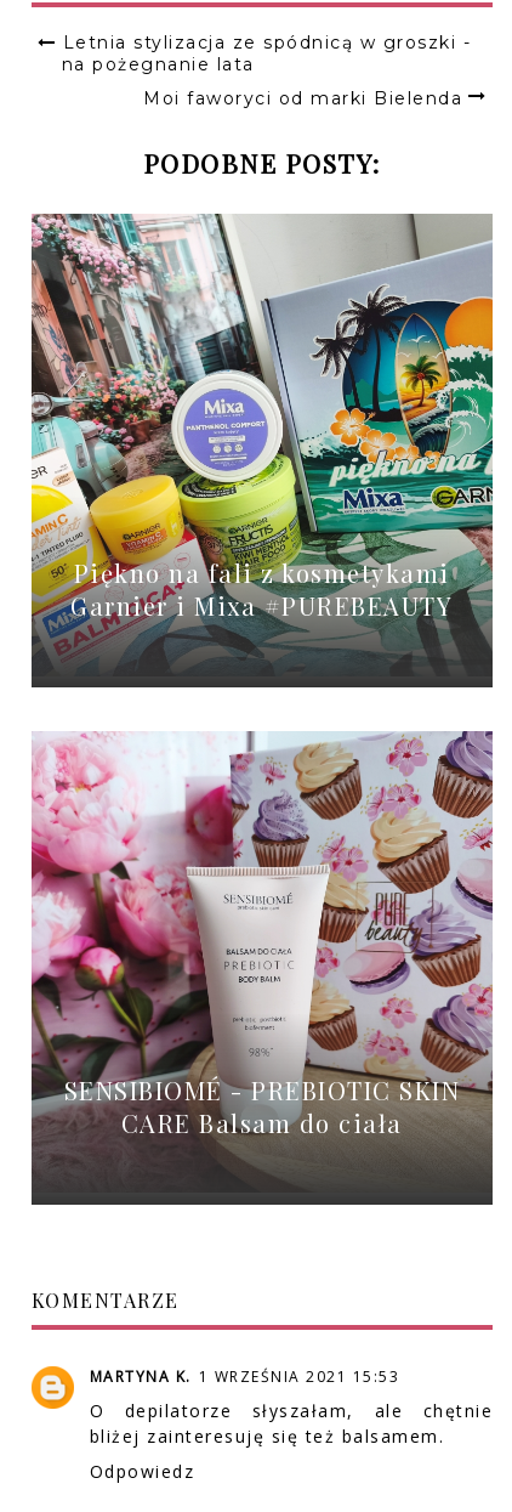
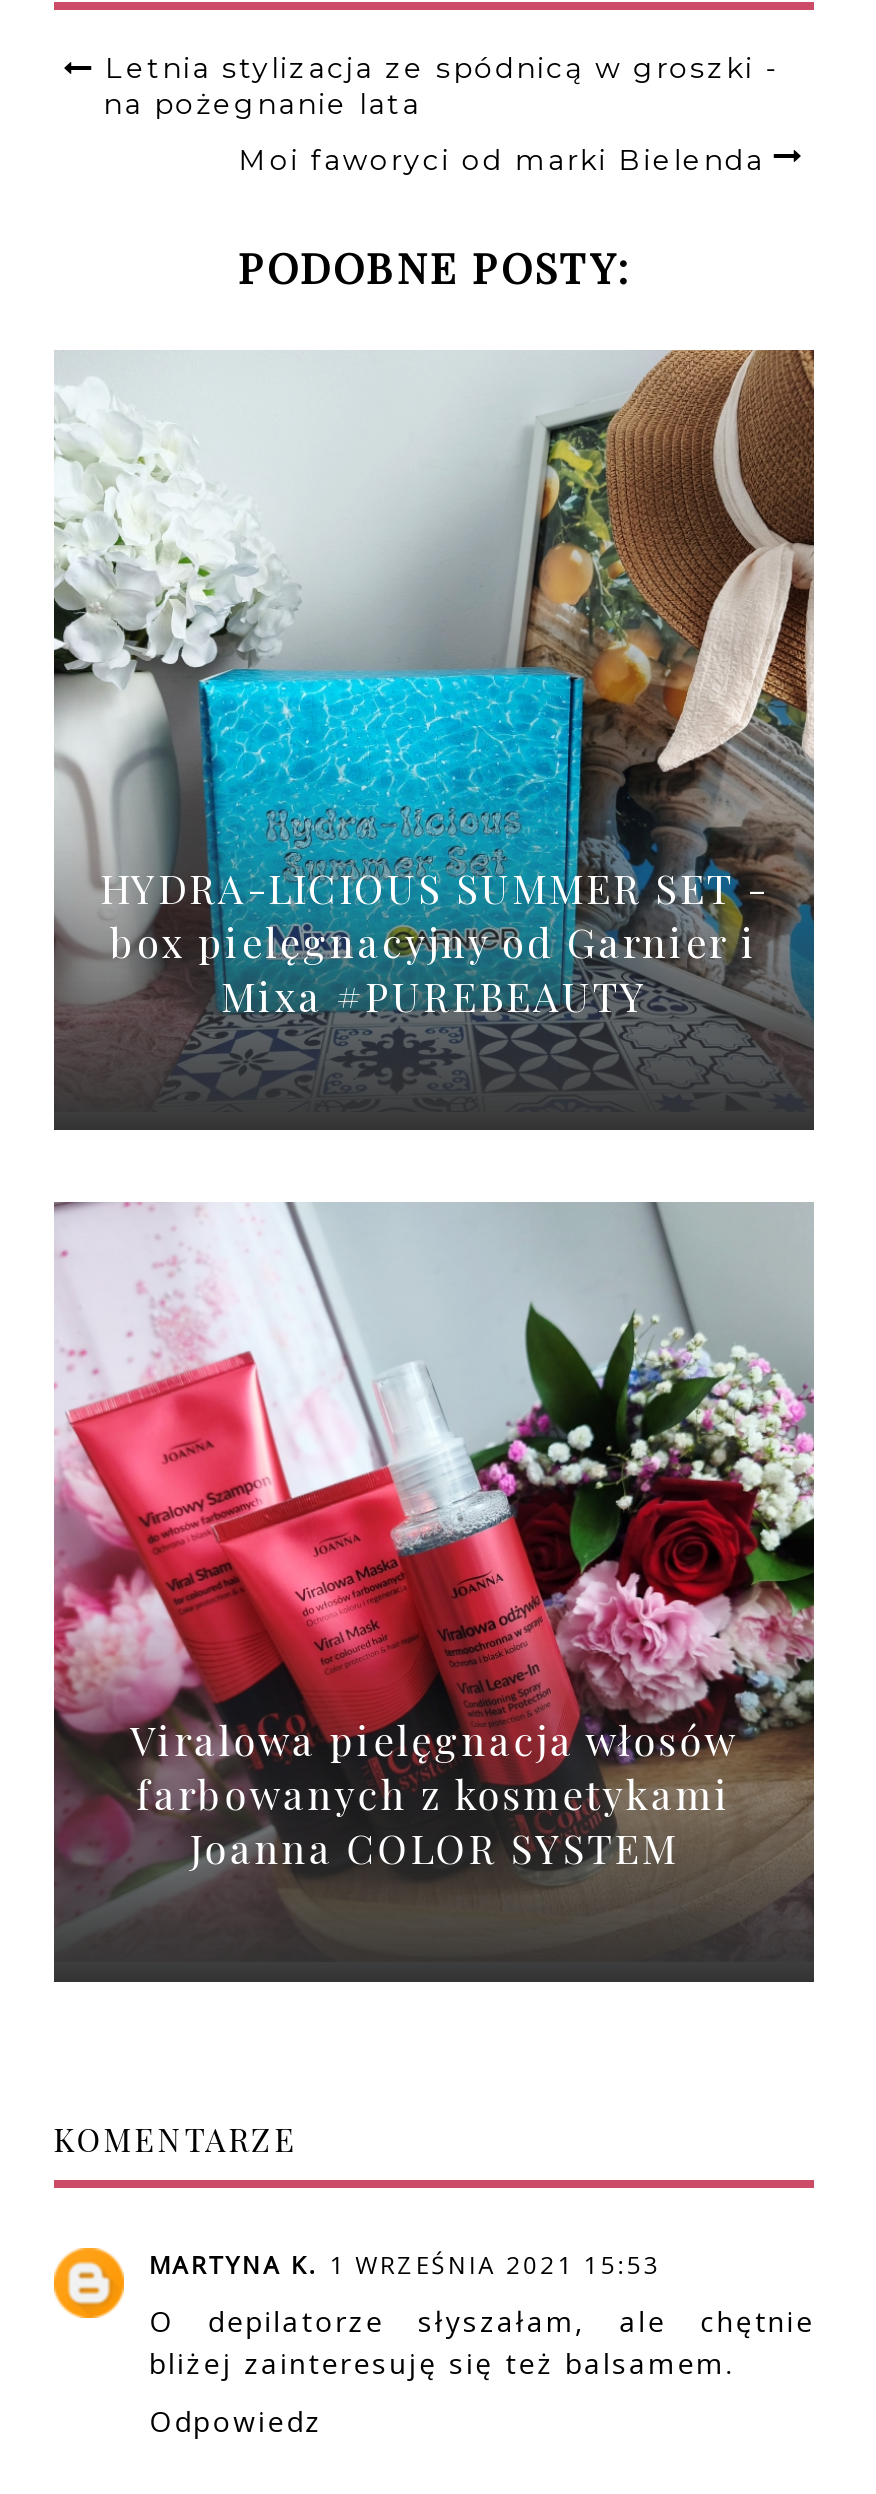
[30,213,494,656] [image] | Piękno na fali z kosmetykami | Garnier i Mixa #PUREBEAUTY -> [52,350,816,1078] [image] | HYDRA-LICIOUS SUMMER SET - | box pielęgnacyjny od Garnier i | Mixa #PUREBEAUTY
[30,731,494,1139] [image] | SENSIBIOMÉ - PREBIOTIC SKIN | CARE Balsam do ciała -> [52,1202,816,1873] [image] | Viralowa pielęgnacja włosów | farbowanych z kosmetykami | Joanna COLOR SYSTEM

